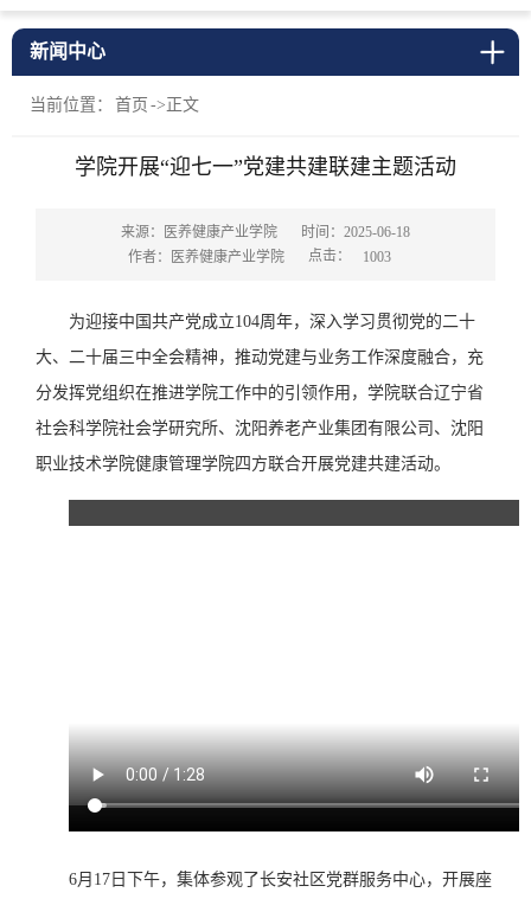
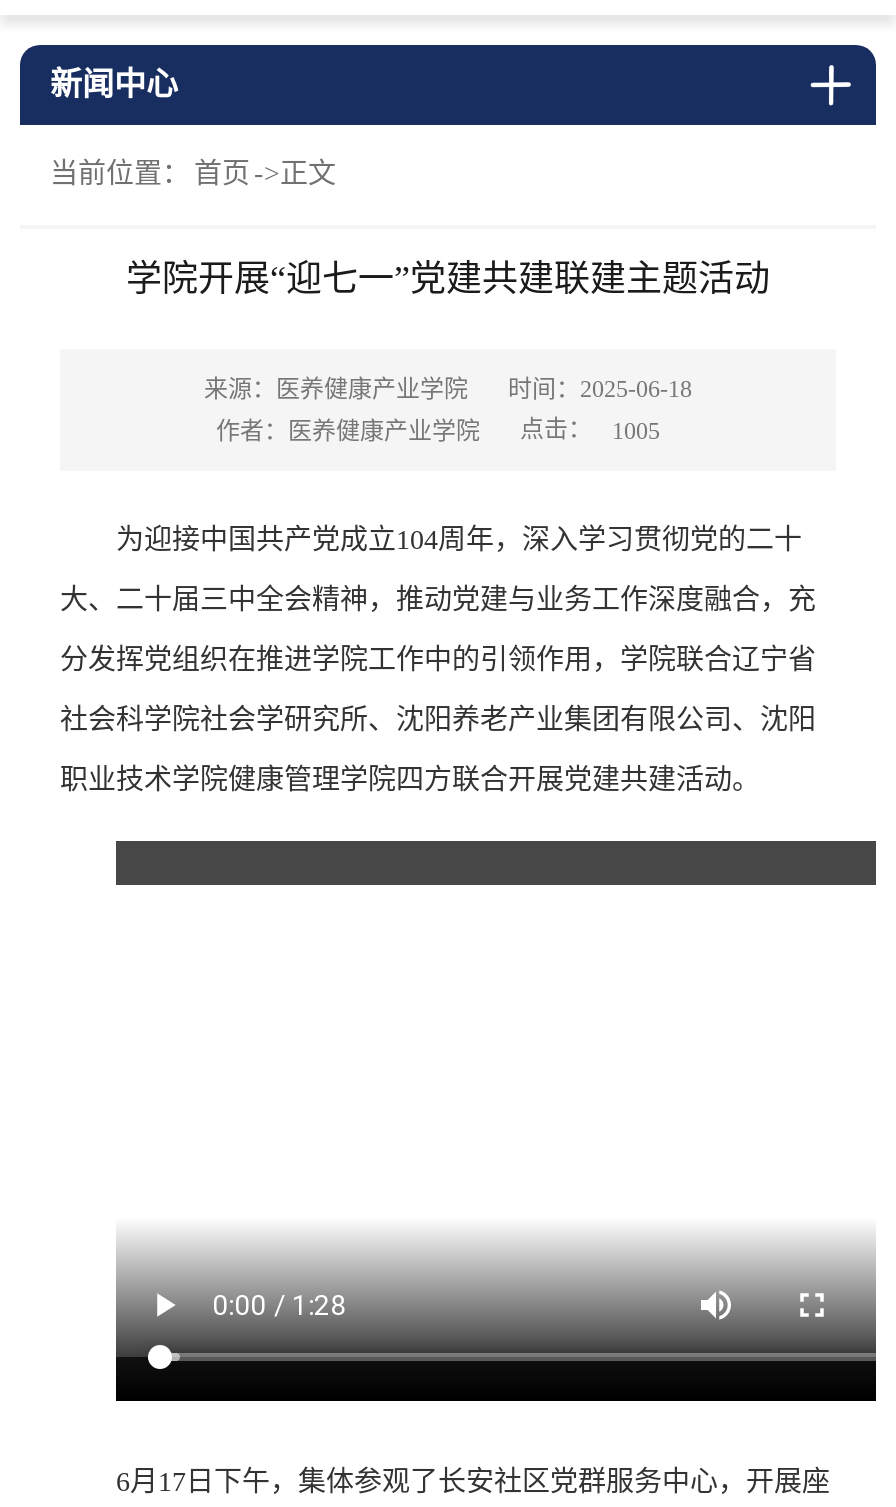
[128,248,391,266] 作者：医养健康产业学院 点击： 1003 -> [216,415,660,445] 作者：医养健康产业学院 点击： 1005

